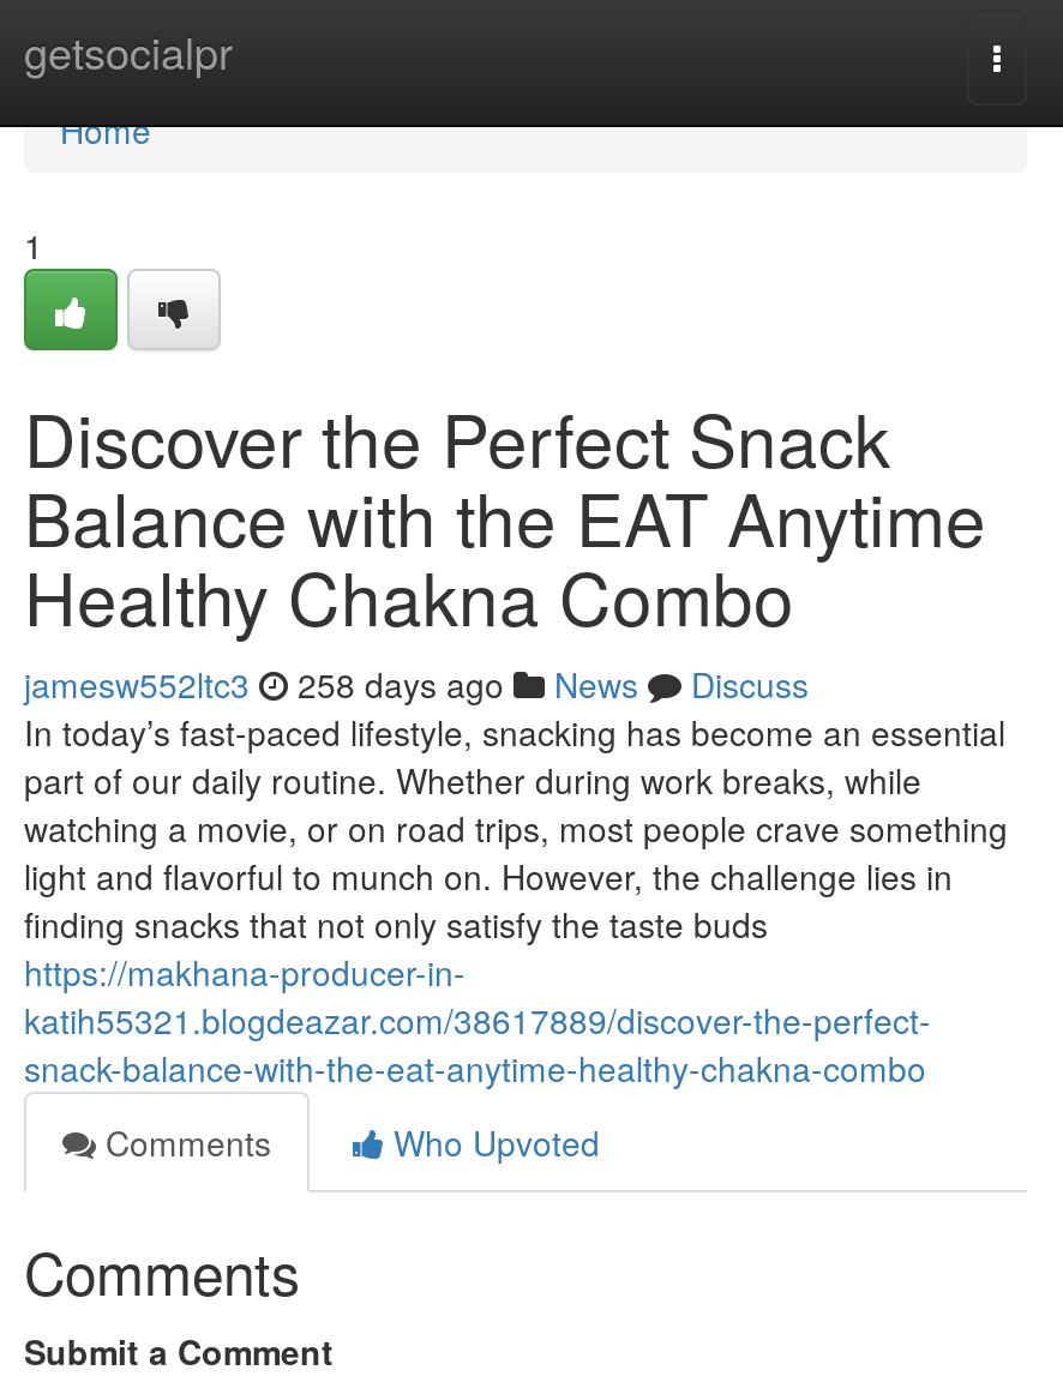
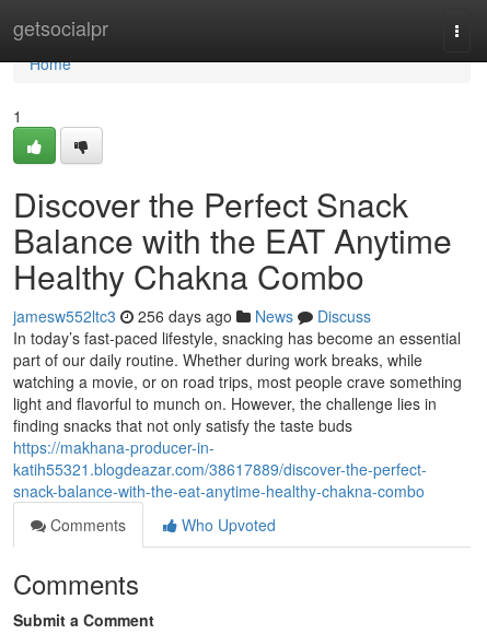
[24,660,809,708] jamesw552ltc3 258 days ago News Discuss -> [13,305,371,327] jamesw552ltc3 256 days ago News Discuss

